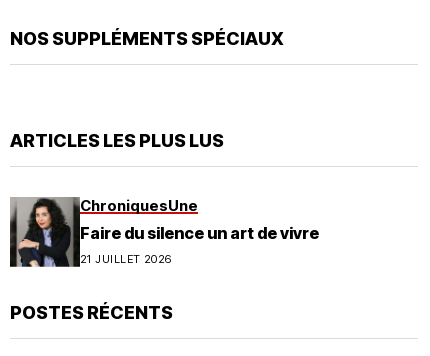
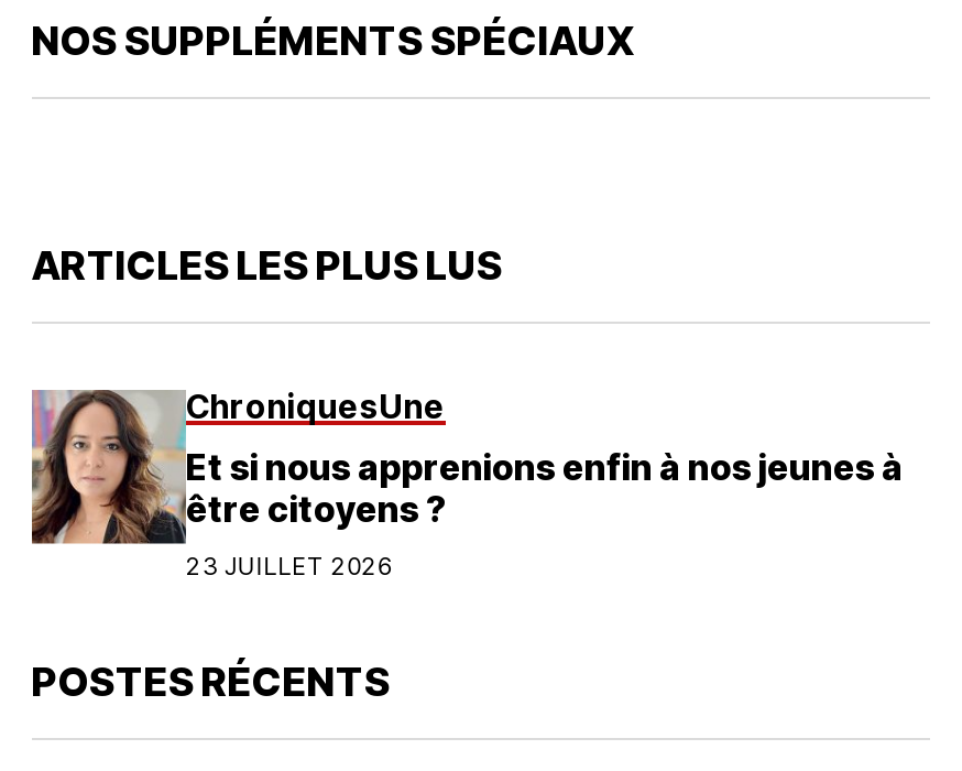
[9,197,319,268] [image] | Faire du silence un art de vivre | 21 JUILLET 2026 -> [30,390,904,581] [image] | Et si nous apprenions enfin à nos jeunes à | être citoyens ? | 23 JUILLET 2026

